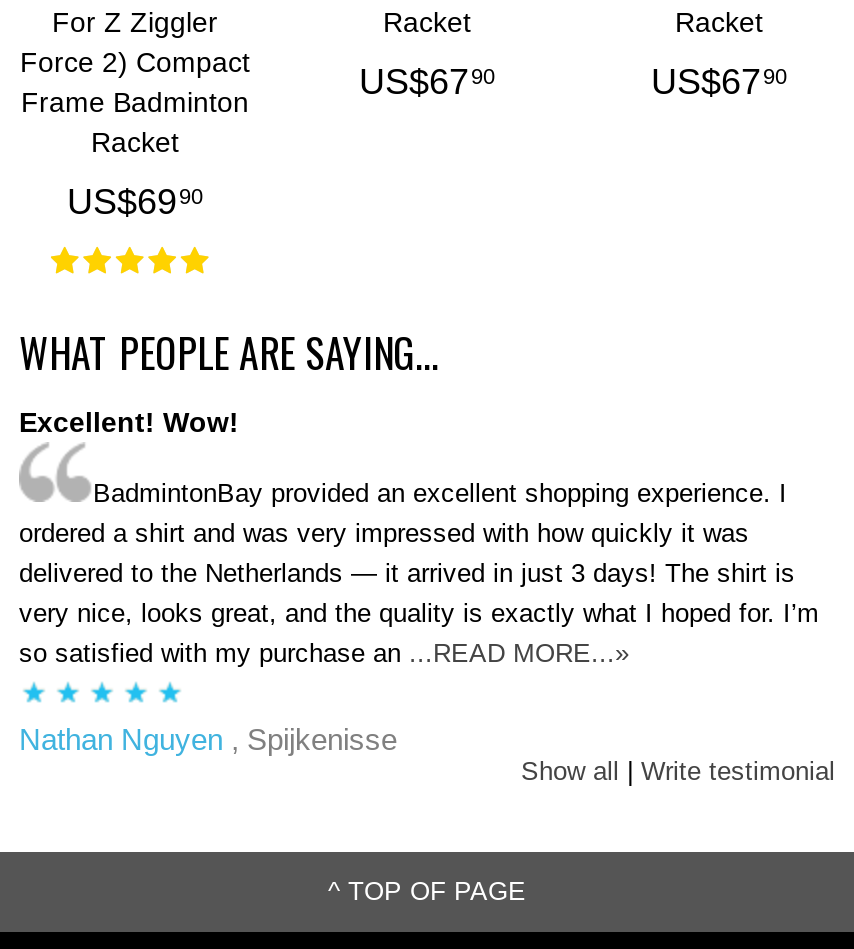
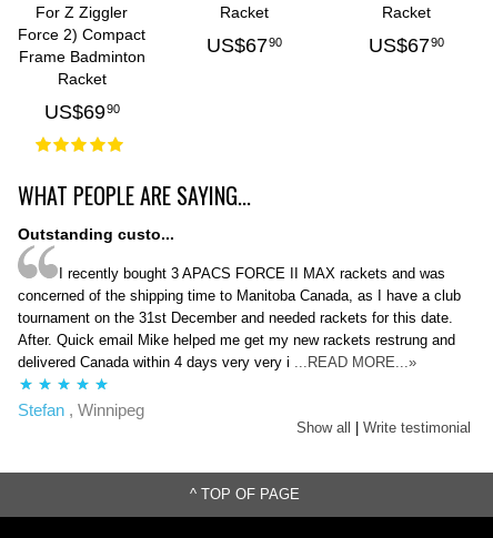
[19,405,239,437] Excellent! Wow! -> [18,225,174,243] Outstanding custo...
[19,477,819,667] BadmintonBay provided an excellent shopping experience. I | ordered a shirt and was very impressed with how quickly it was | delivered to the Netherlands — it arrived in just 3 days! The shirt is | very nice, looks great, and the quality is exactly what I hoped for. I’m | so satisfied with my purchase an...READ MORE...» -> [18,265,461,370] I recently bought 3 APACS FORCE II MAX rackets and was | concerned of the shipping time to Manitoba Canada, as I have a club | tournament on the 31st December and needed rackets for this date. | After. Quick email Mike helped me get my new rackets restrung and | delivered Canada within 4 days very very i...READ MORE...»
[19,721,397,755] Nathan Nguyen , Spijkenisse -> [18,400,144,419] Stefan , Winnipeg

